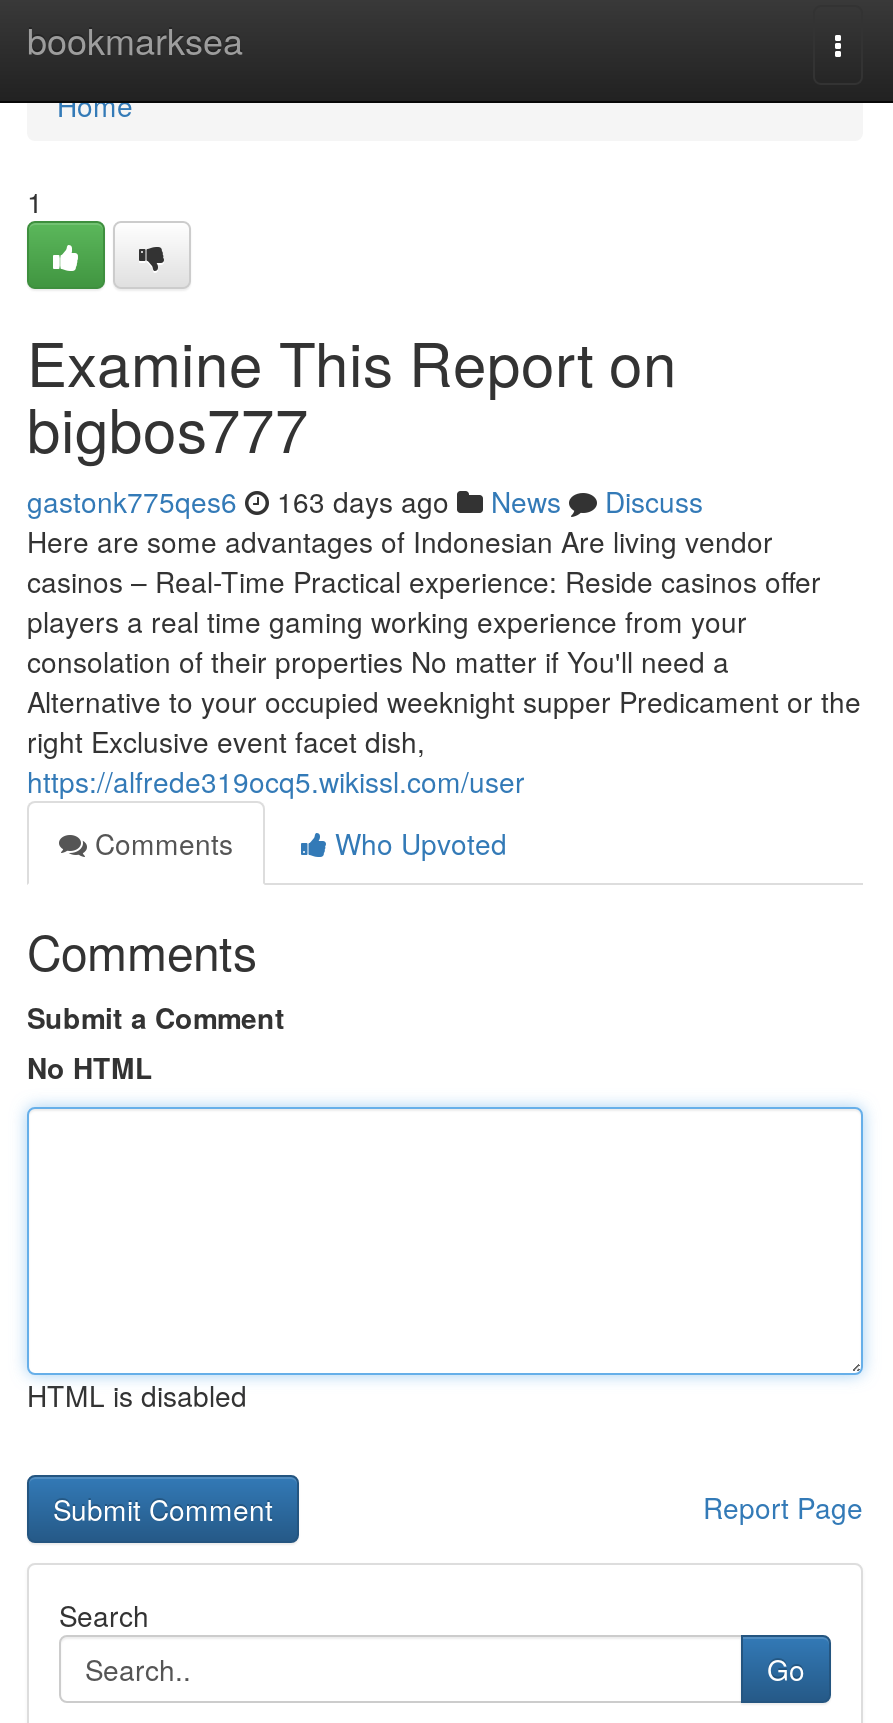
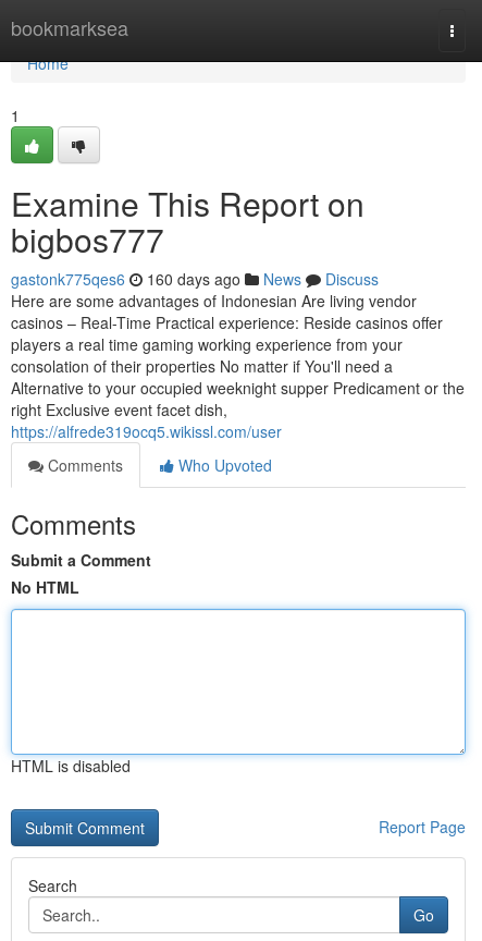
[27,481,703,521] gastonk775qes6 163 days ago News Discuss -> [11,268,379,290] gastonk775qes6 160 days ago News Discuss

